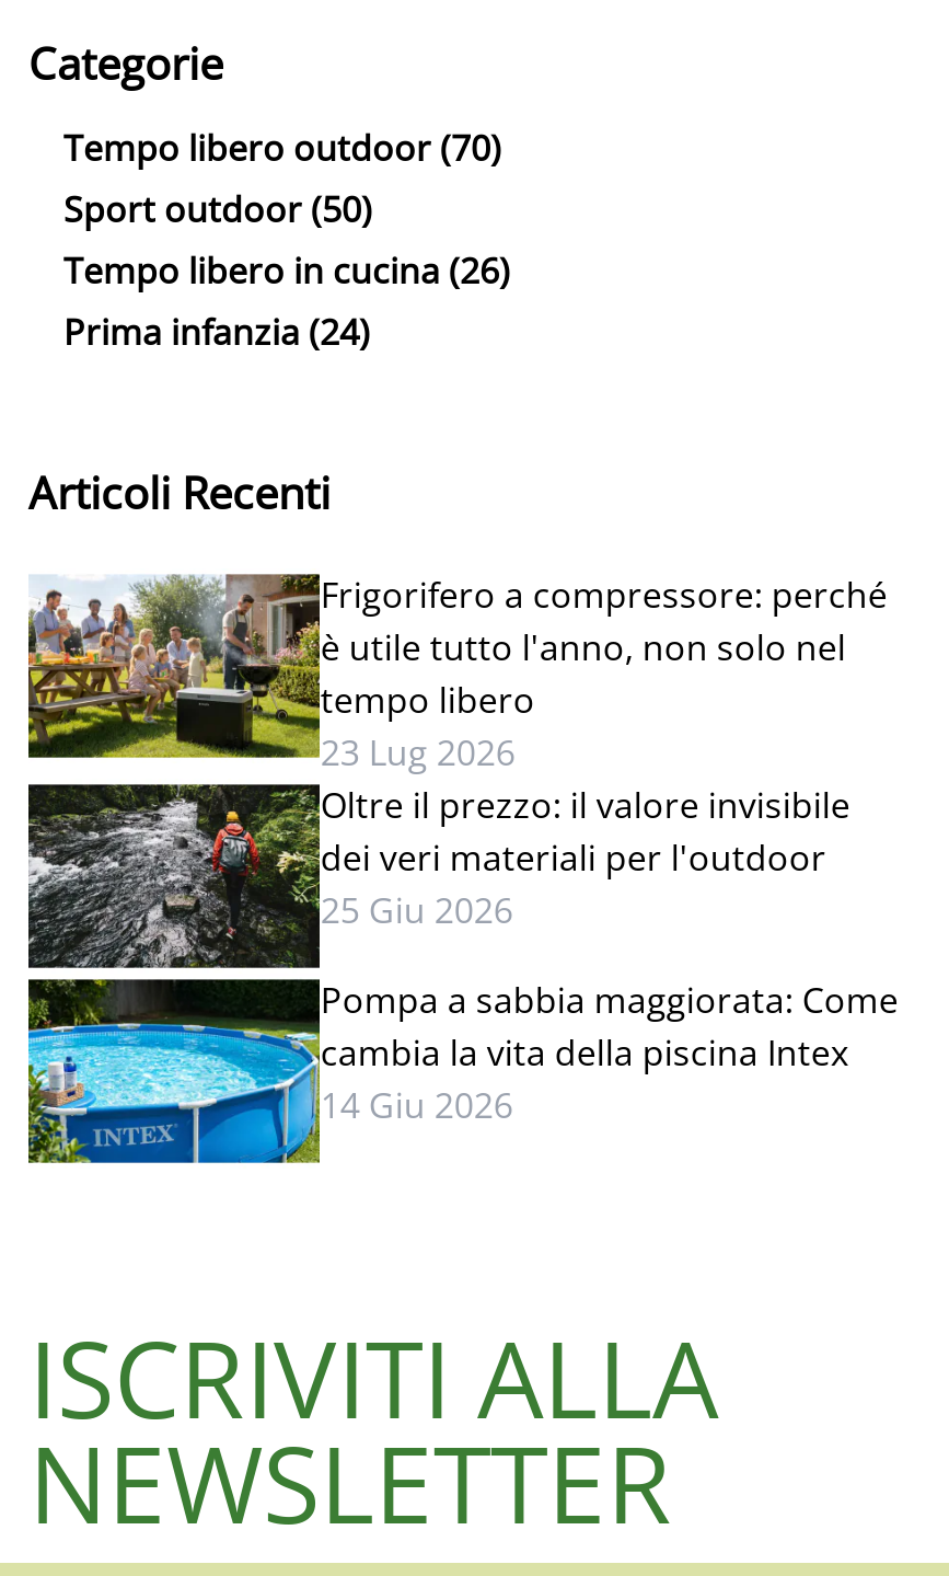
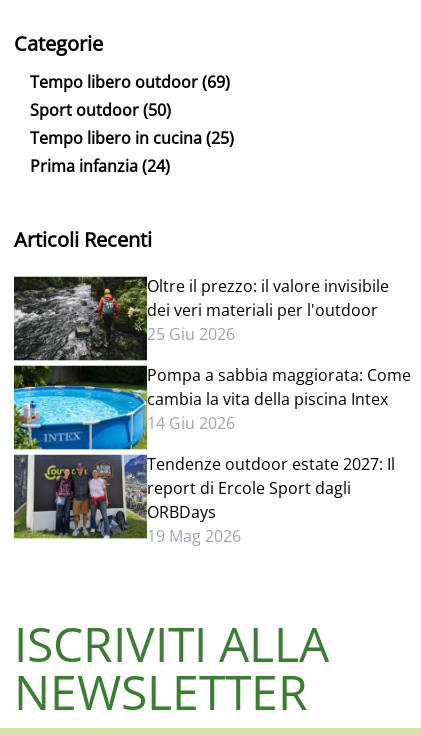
[63,124,501,173] Tempo libero outdoor (70) -> [30,71,230,93] Tempo libero outdoor (69)
[63,247,510,295] Tempo libero in cucina (26) -> [30,127,234,149] Tempo libero in cucina (25)
[26,571,887,777] [image] | Frigorifero a compressore: perché | è utile tutto l'anno, non solo nel | tempo libero | 23 Lug 2026 -> none
moved [24,779,898,1169] -> [12,274,411,452]: [image] | Oltre il prezzo: il valore invisibile | dei veri materiali per l'outdoor | 25 Giu 2026 | Pompa a sabbia maggiorata: Come | cambia la vita della piscina Intex | 14 Giu 2026
none -> [13,453,395,547] [image] | Tendenze outdoor estate 2027: Il | report di Ercole Sport dagli | ORBDays | 19 Mag 2026

